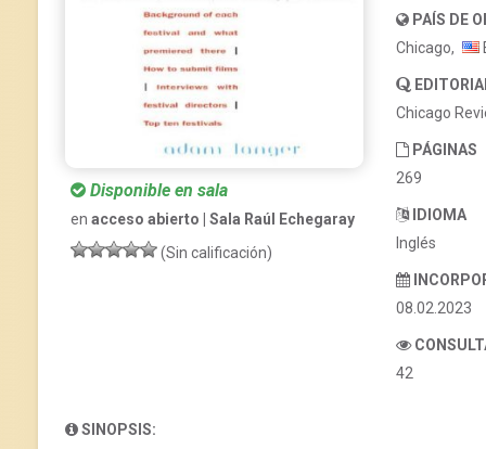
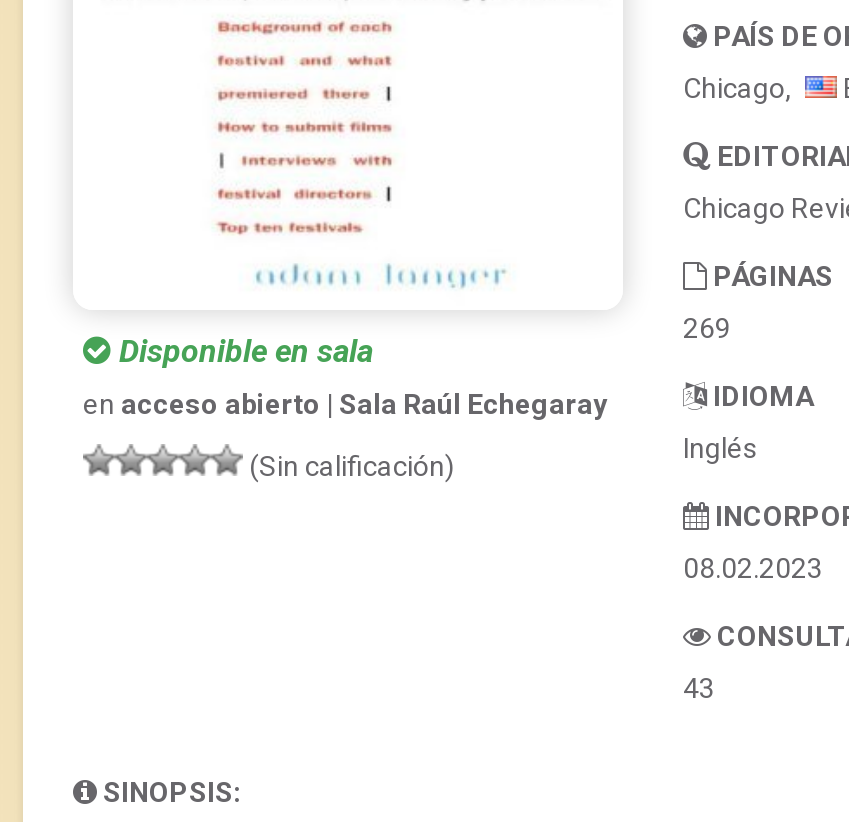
[396,364,413,382] 42 -> [683,672,715,704] 43

